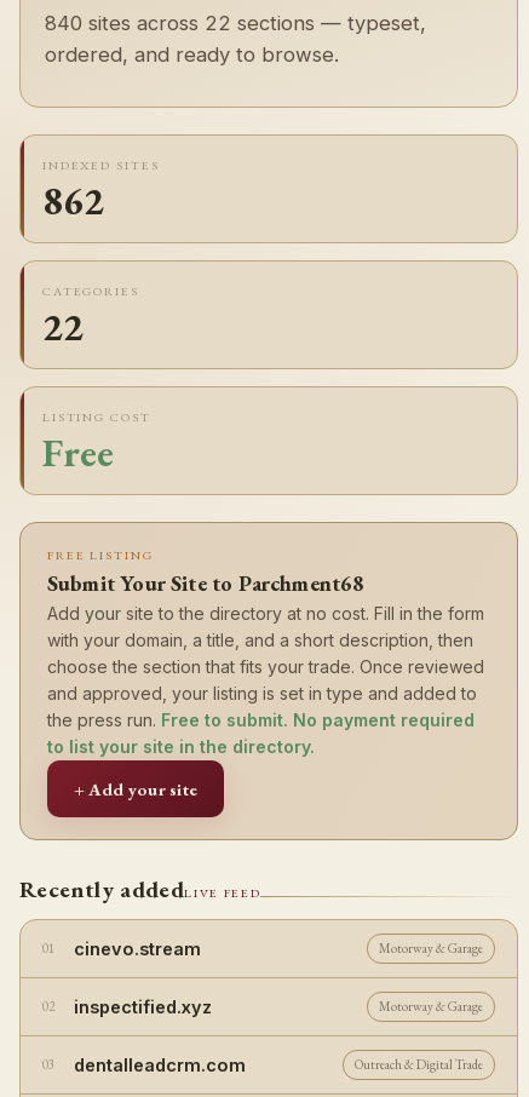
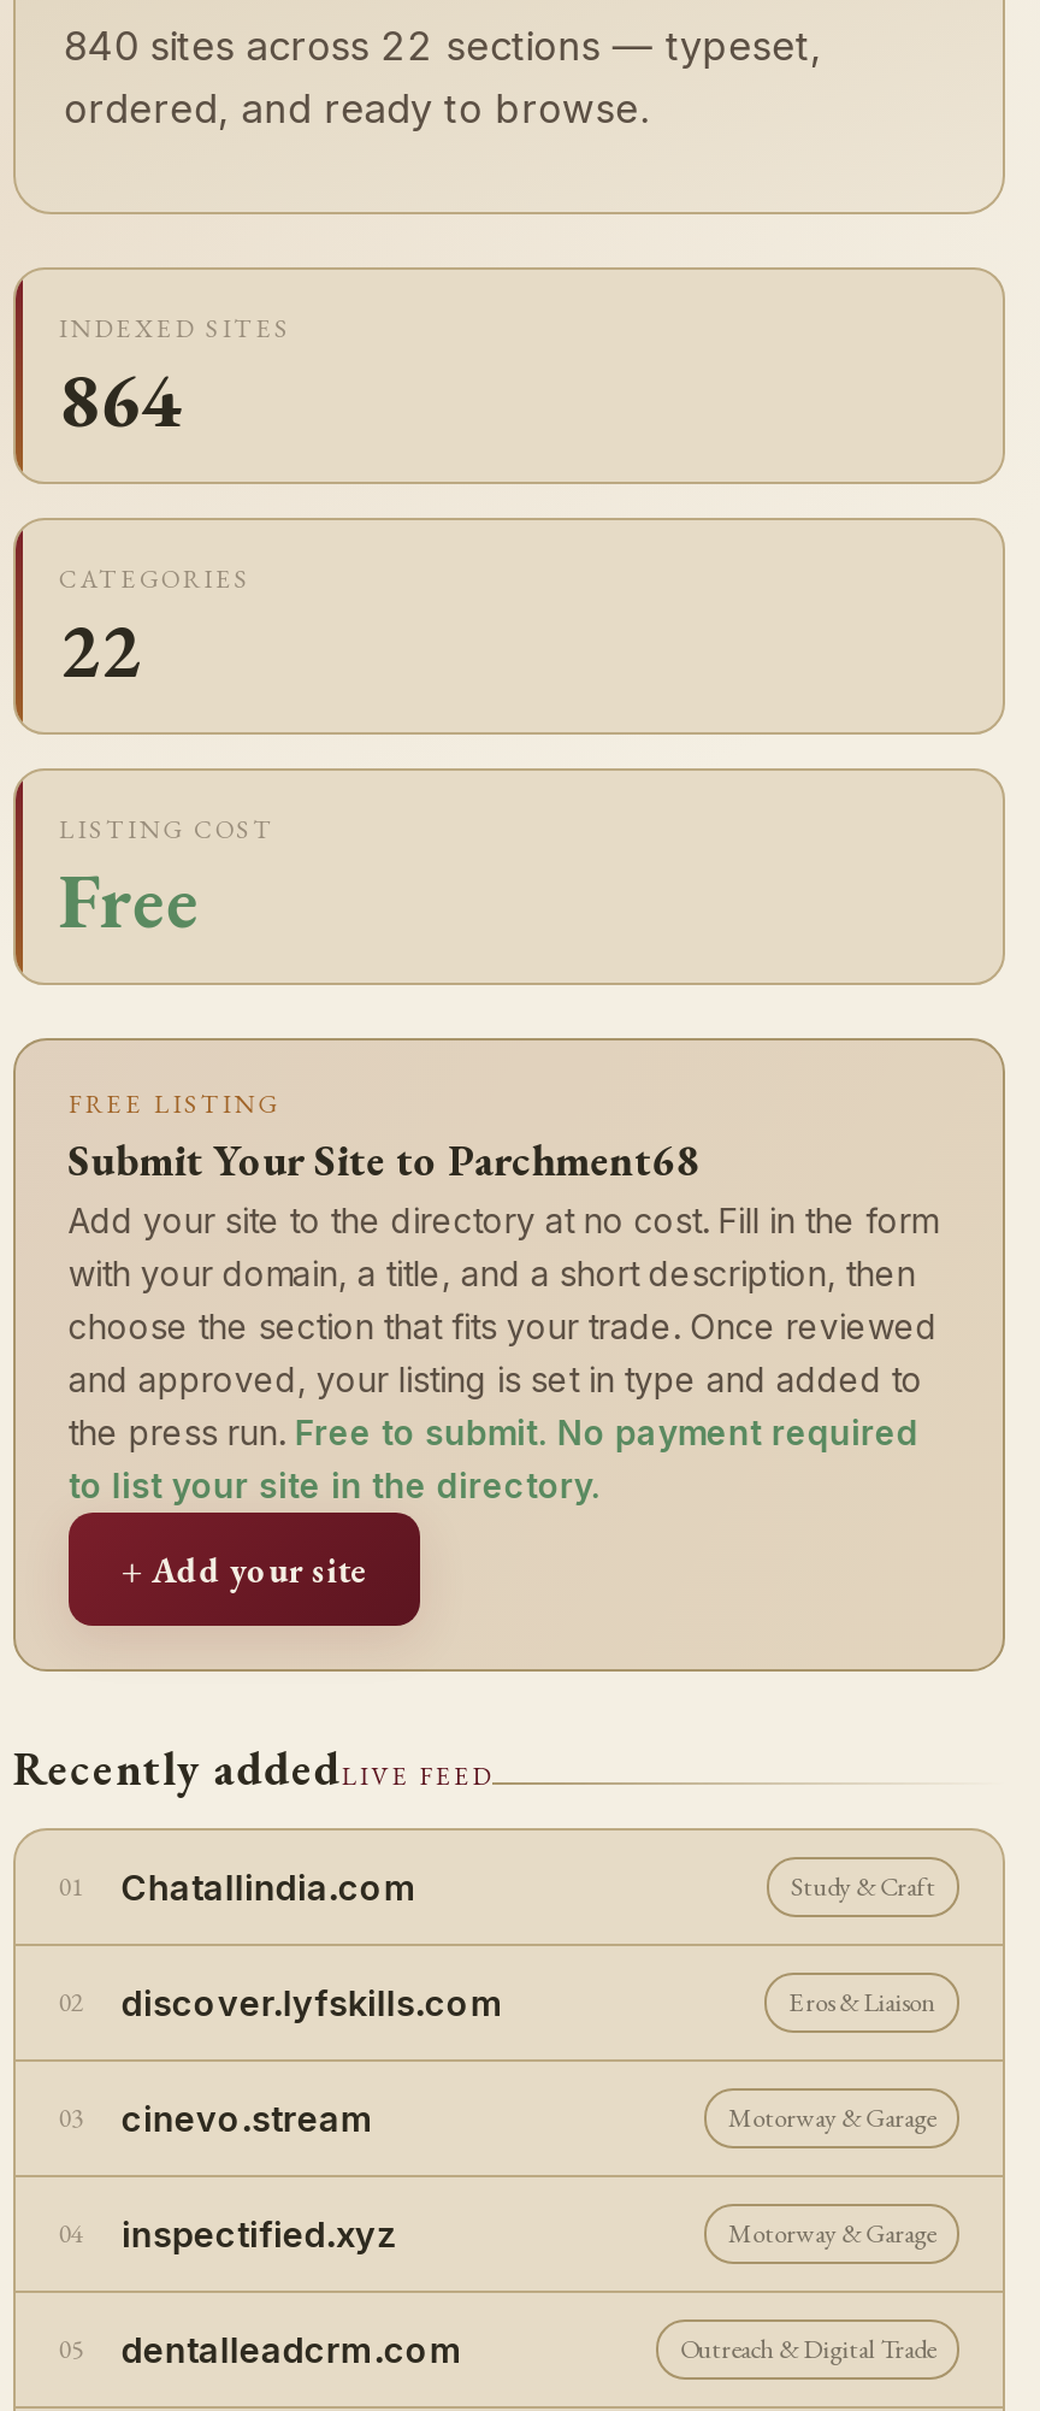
[42,176,104,226] 862 -> [59,349,182,450] 864
none -> [59,1867,936,2134] Chatallindia.com | Study & Craft | 02 | discover.lyfskills.com | Eros & Liaison | 03
[42,997,212,1017] 02 inspectified.xyz -> [59,2213,396,2254] 04 inspectified.xyz
[42,1055,246,1075] 03 dentalleadcrm.com -> [59,2329,463,2370] 05 dentalleadcrm.com

